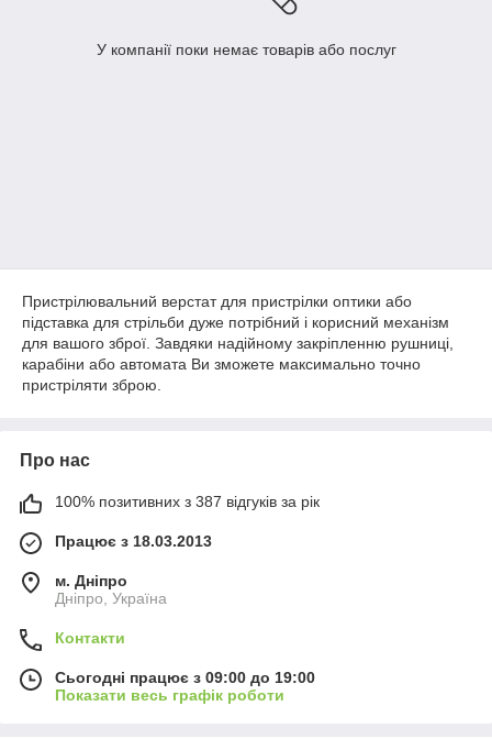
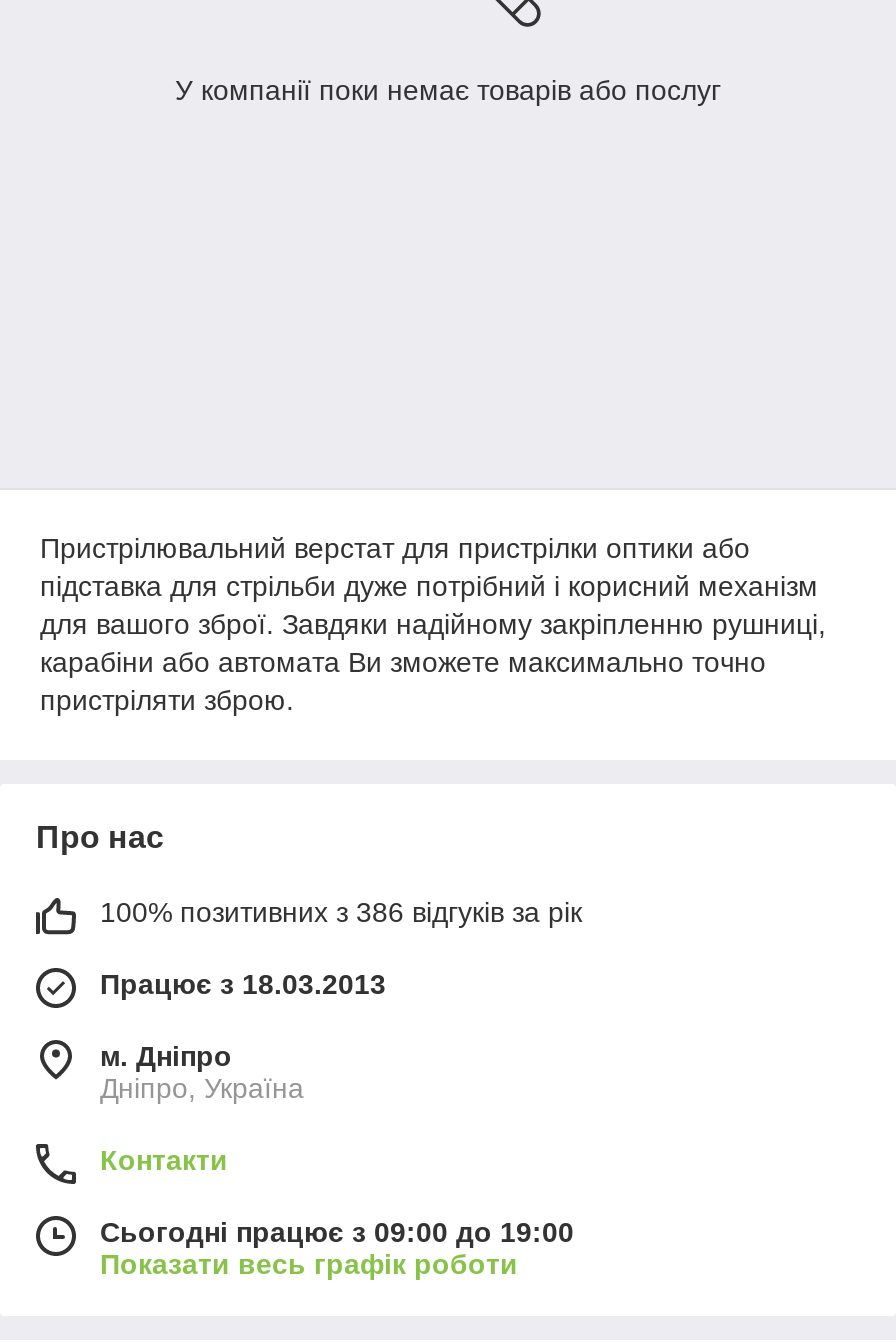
[55,493,320,511] 100% позитивних з 387 відгуків за рік -> [100,897,582,929] 100% позитивних з 386 відгуків за рік

